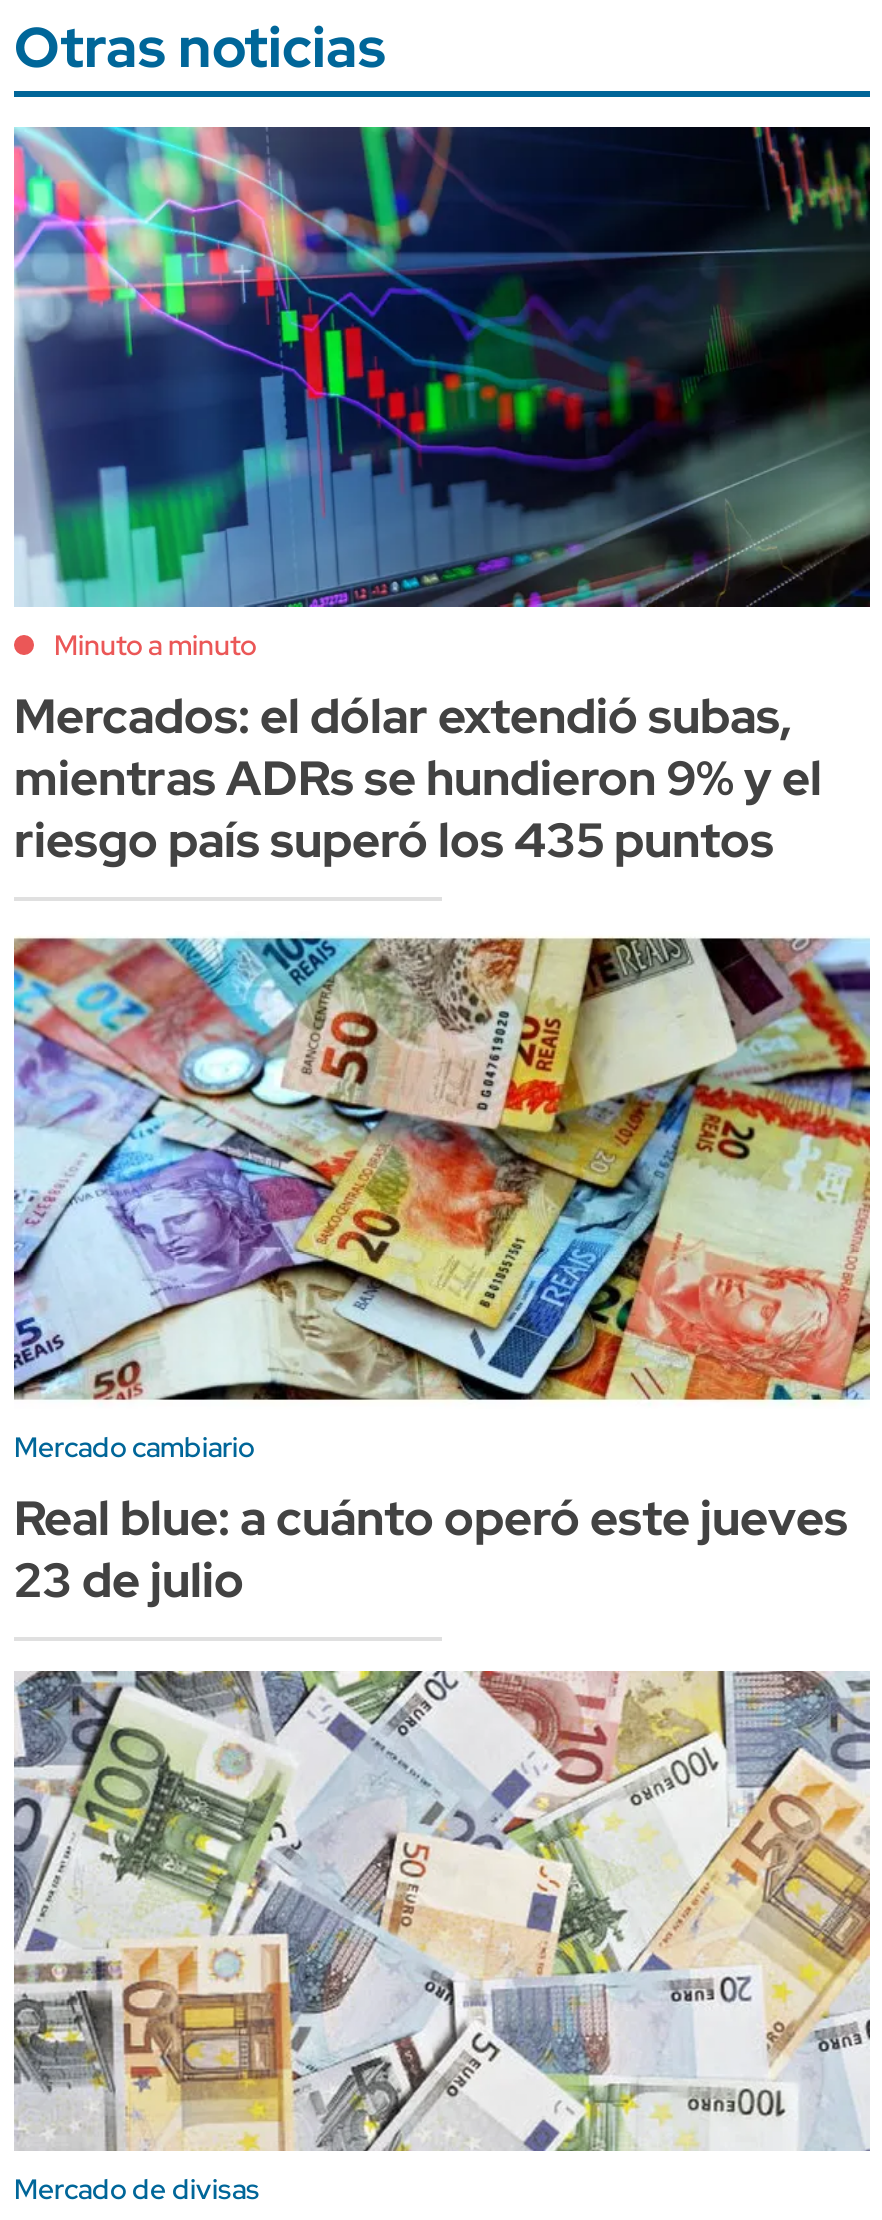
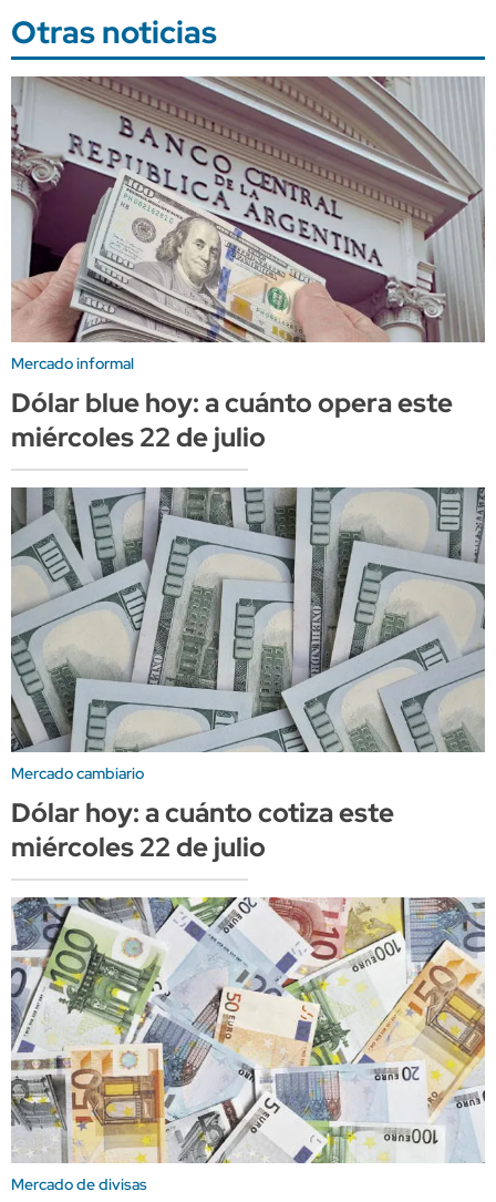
[14,125,872,870] [image] | Minuto a minuto | Mercados: el dólar extendió subas, | mientras ADRs se hundieron 9% y el | riesgo país superó los 435 puntos -> [10,75,486,454] [image] | Mercado informal | Dólar blue hoy: a cuánto opera este | miércoles 22 de julio
[12,931,872,1403] [image] -> [10,486,486,753] [image]
[14,1488,848,1612] Real blue: a cuánto operó este jueves | 23 de julio -> [11,796,394,864] Dólar hoy: a cuánto cotiza este | miércoles 22 de julio

